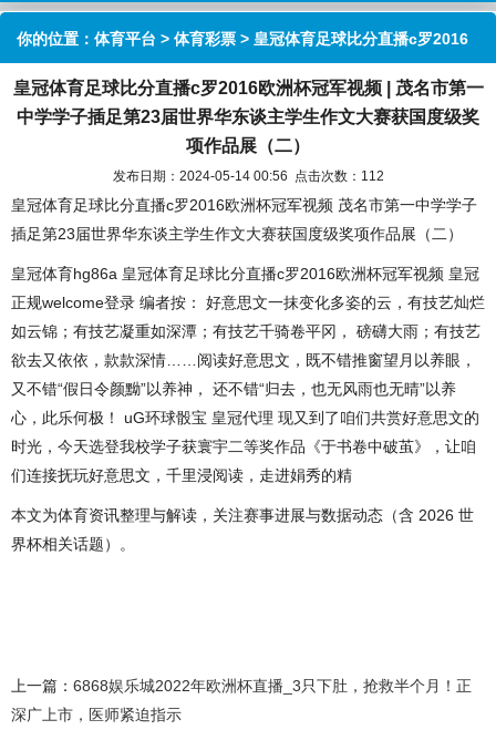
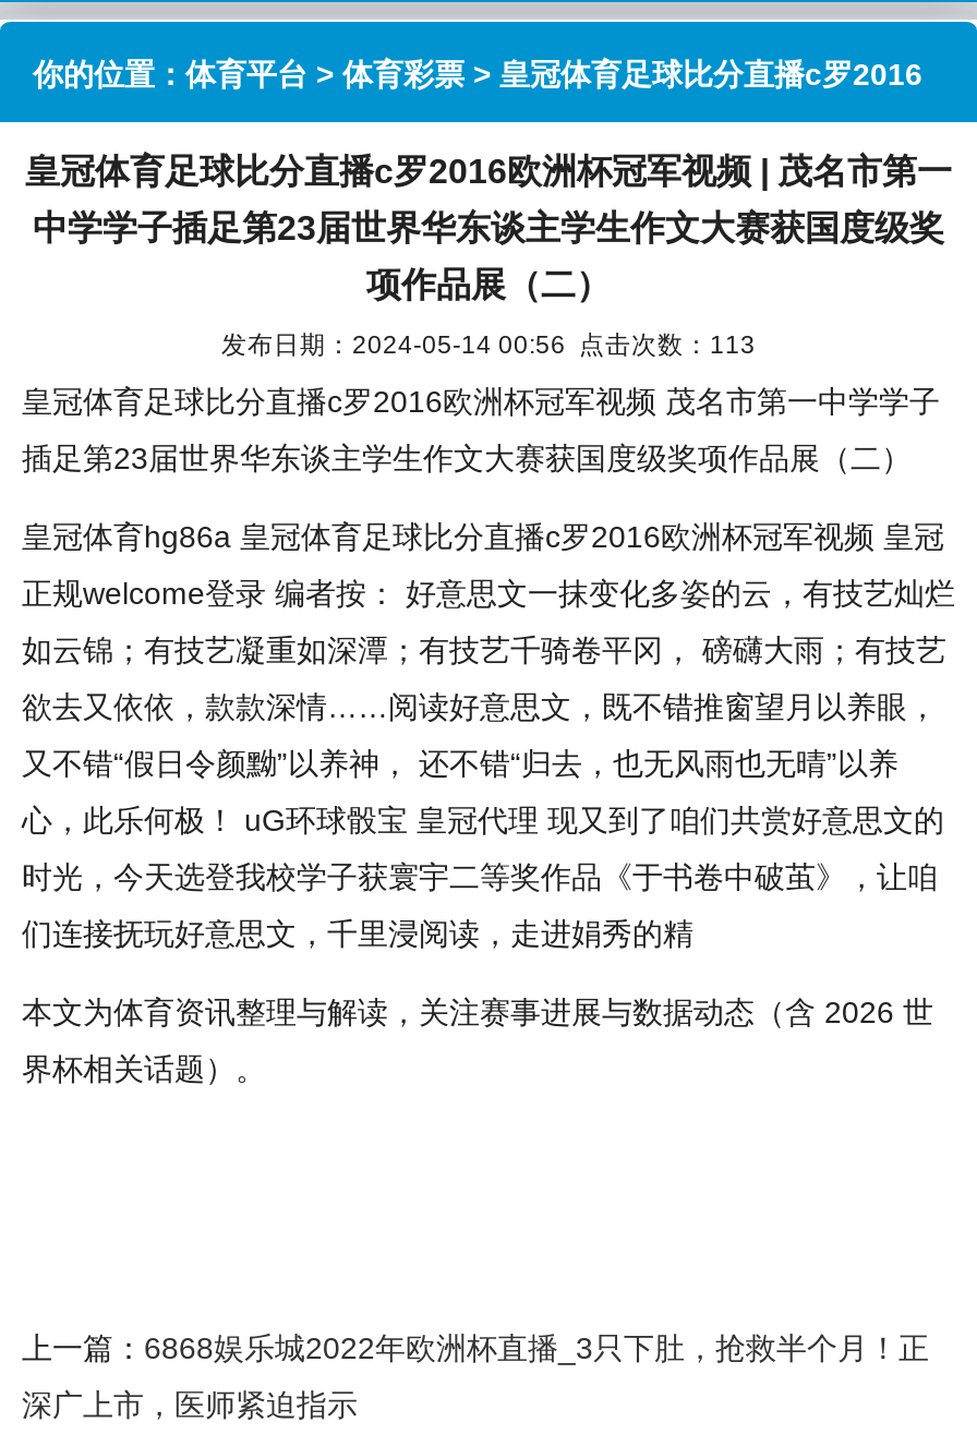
[112,168,384,183] 发布日期：2024-05-14 00:56 点击次数：112 -> [221,329,756,358] 发布日期：2024-05-14 00:56 点击次数：113

